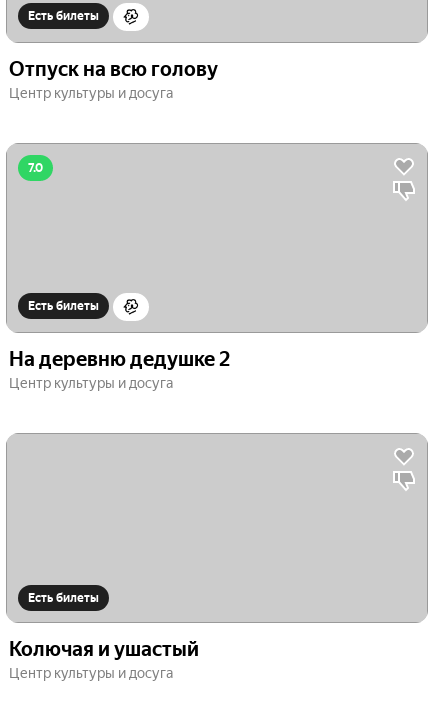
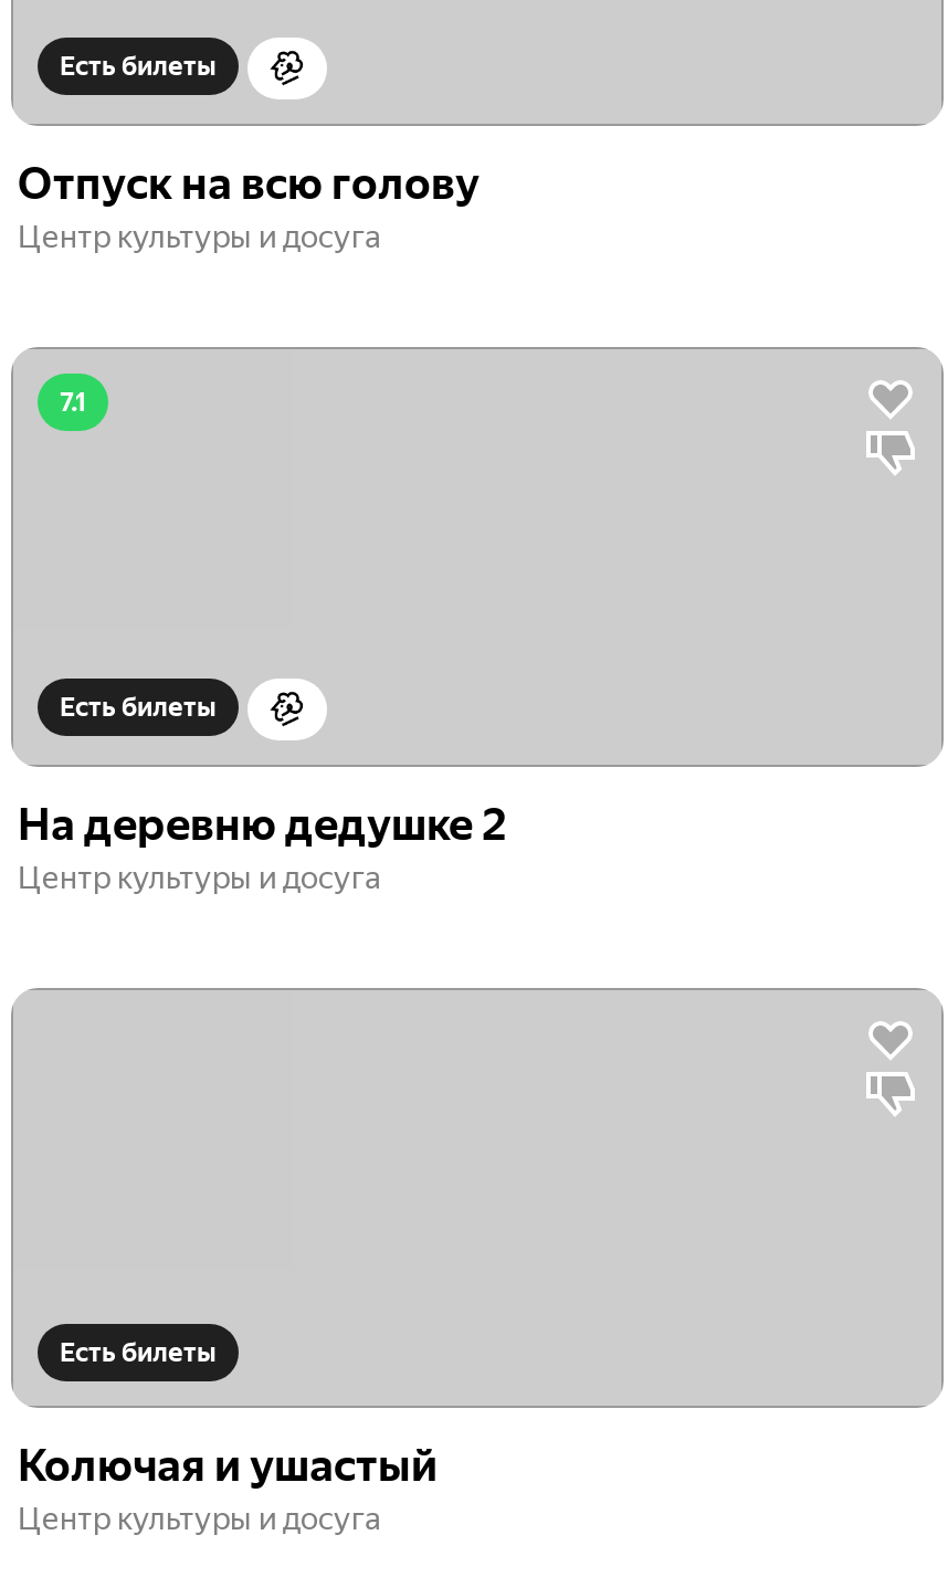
[28,161,43,175] 7.0 -> [60,387,86,418] 7.1

